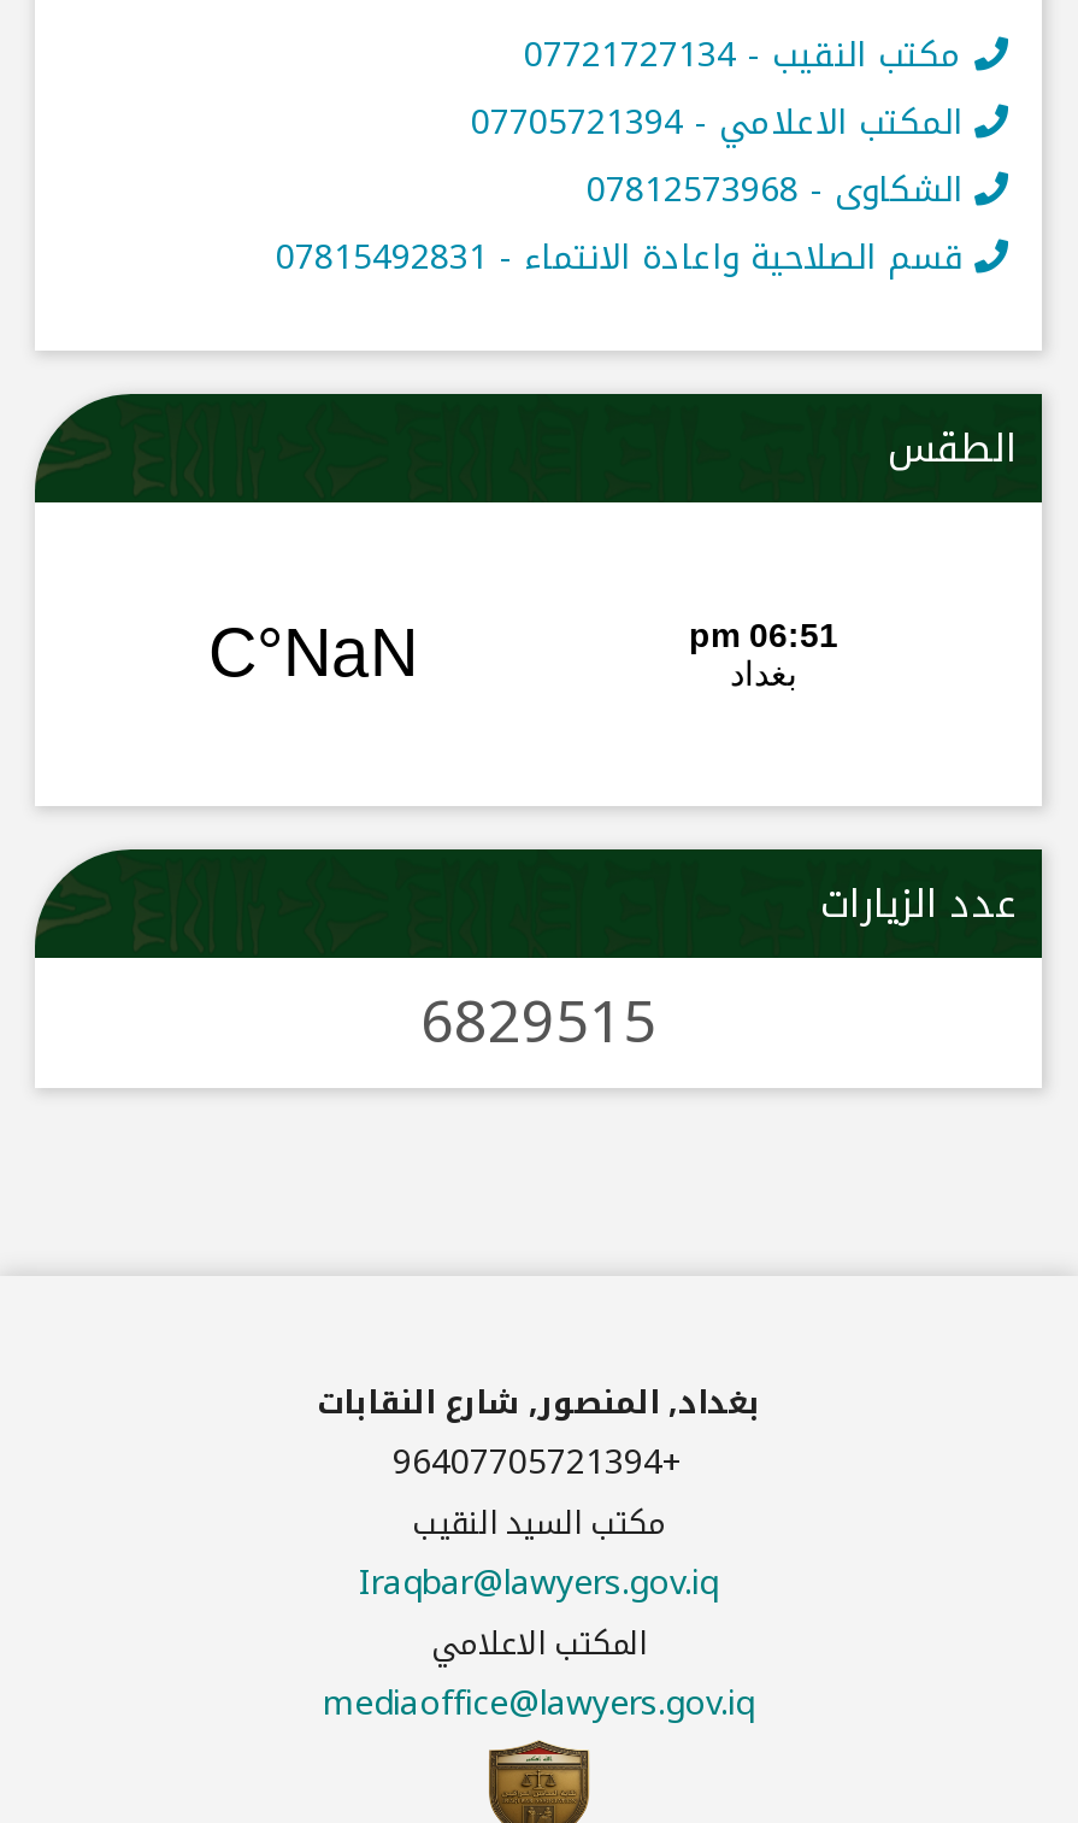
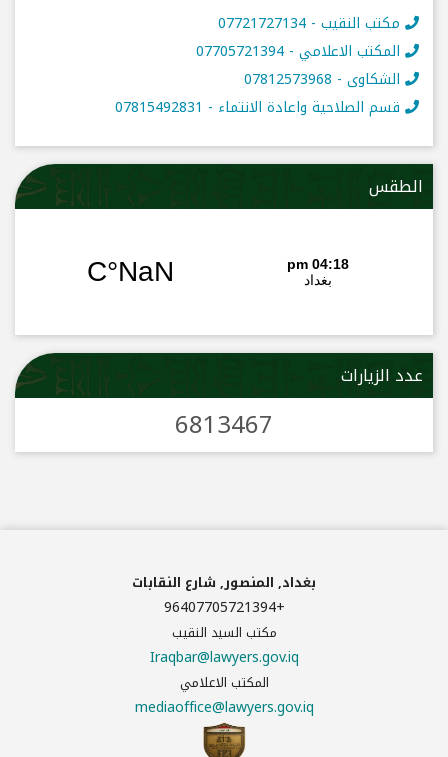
[420,967,656,1078] 6829515 -> [175,402,273,448] 6813467

